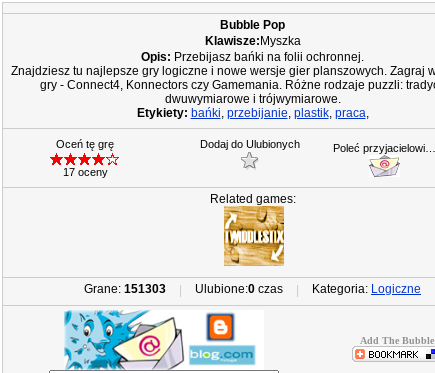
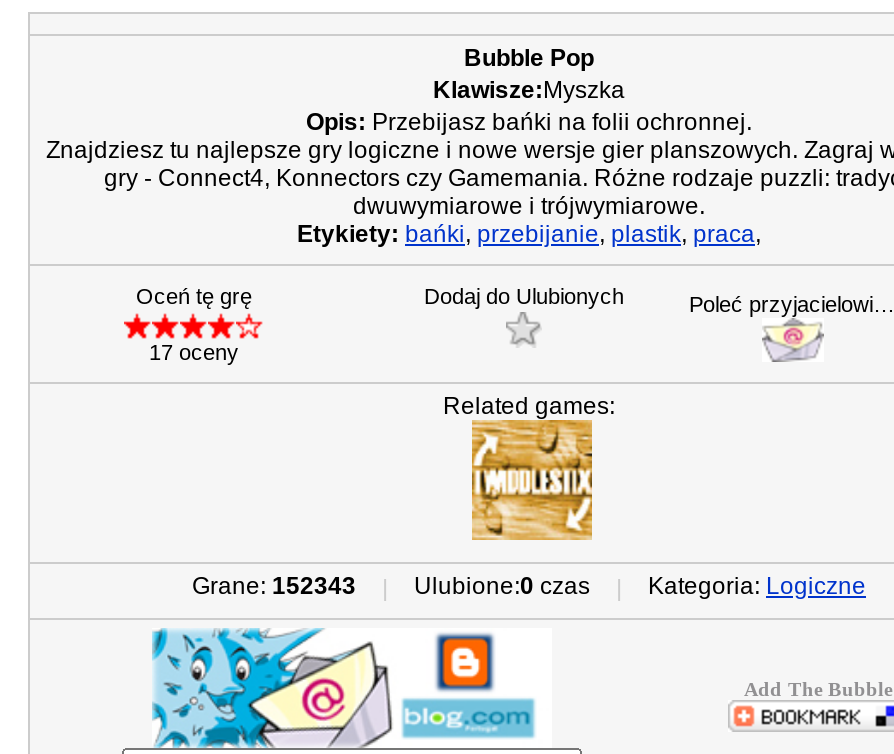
[84,282,166,296] Grane: 151303 -> [192,572,356,600] Grane: 152343

